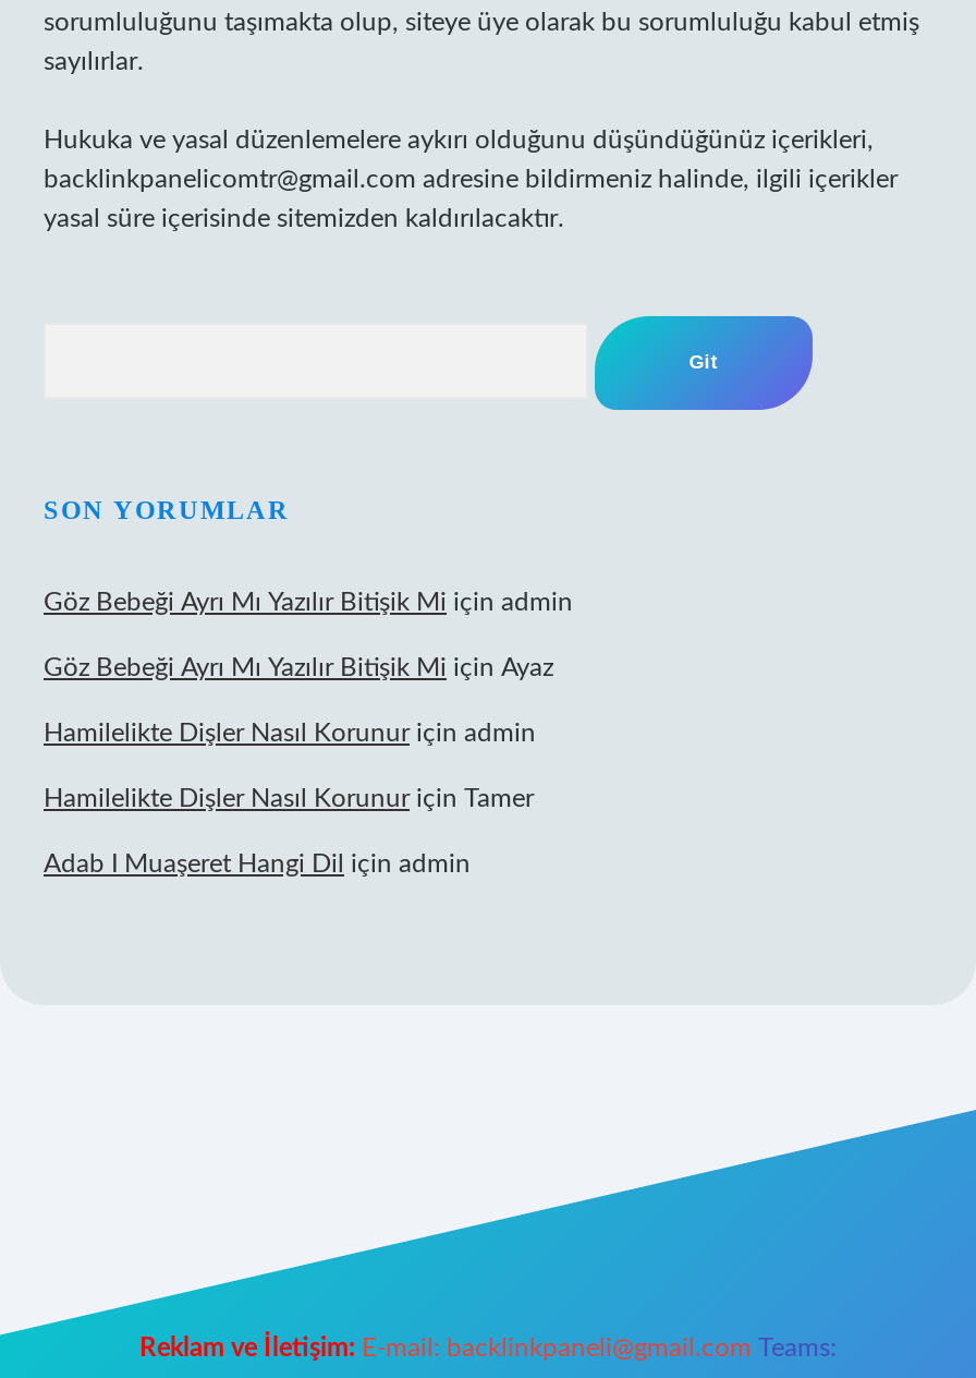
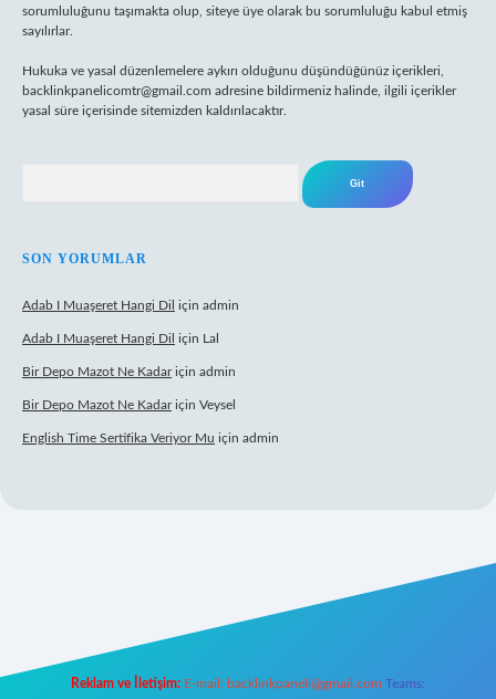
[44,589,573,811] Göz Bebeği Ayrı Mı Yazılır Bitişik Mi için admin | Göz Bebeği Ayrı Mı Yazılır Bitişik Mi için Ayaz | Hamilelikte Dişler Nasıl Korunur için admin | Hamilelikte Dişler Nasıl Korunur için Tamer -> none
moved [44,850,471,877] -> [22,299,239,312]: Adab I Muaşeret Hangi Dil için admin
none -> [22,332,279,445] Adab I Muaşeret Hangi Dil için Lal | Bir Depo Mazot Ne Kadar için admin | Bir Depo Mazot Ne Kadar için Veysel | English Time Sertifika Veriyor Mu için admin

